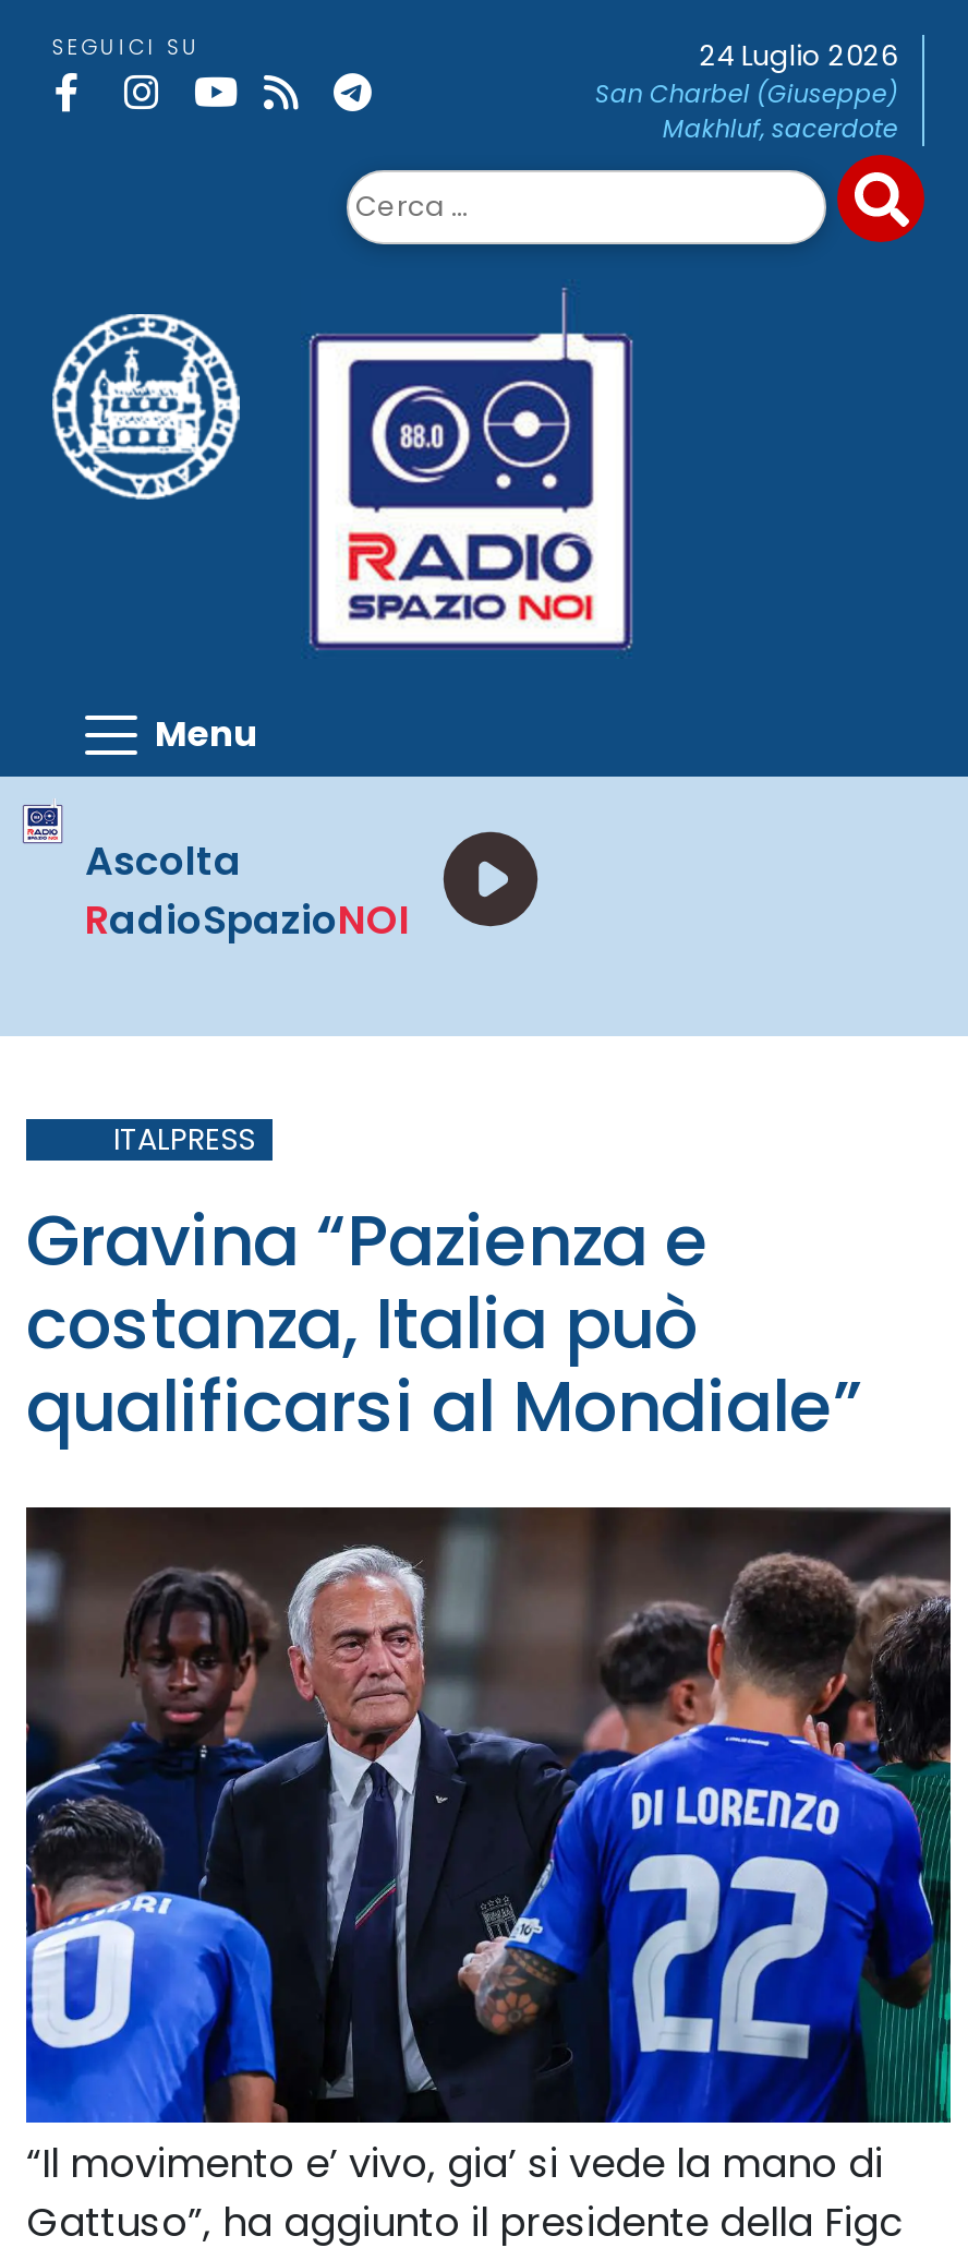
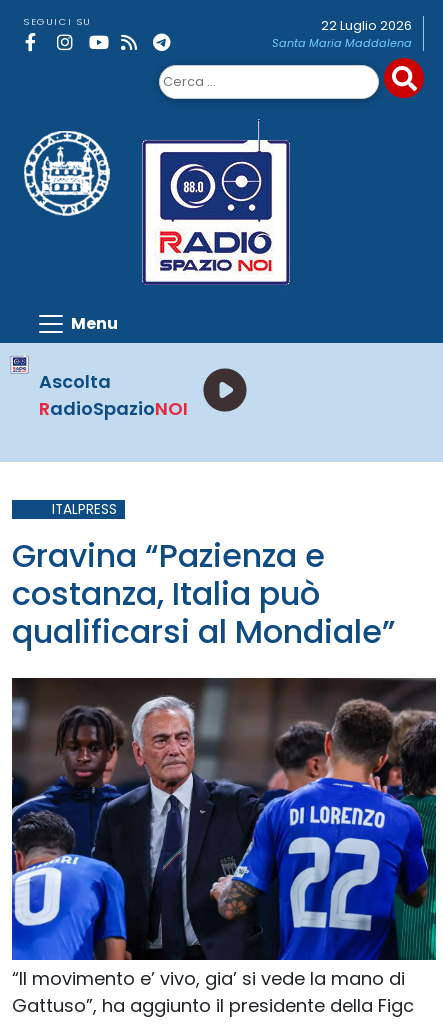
[595,37,898,146] 24 Luglio 2026 | San Charbel (Giuseppe) | Makhluf, sacerdote -> [272,17,412,51] 22 Luglio 2026 | Santa Maria Maddalena

